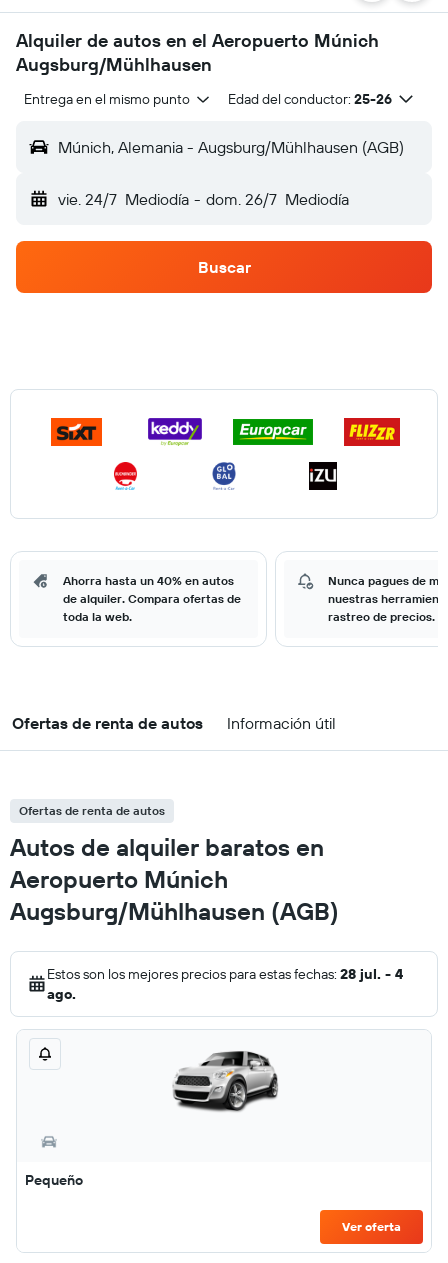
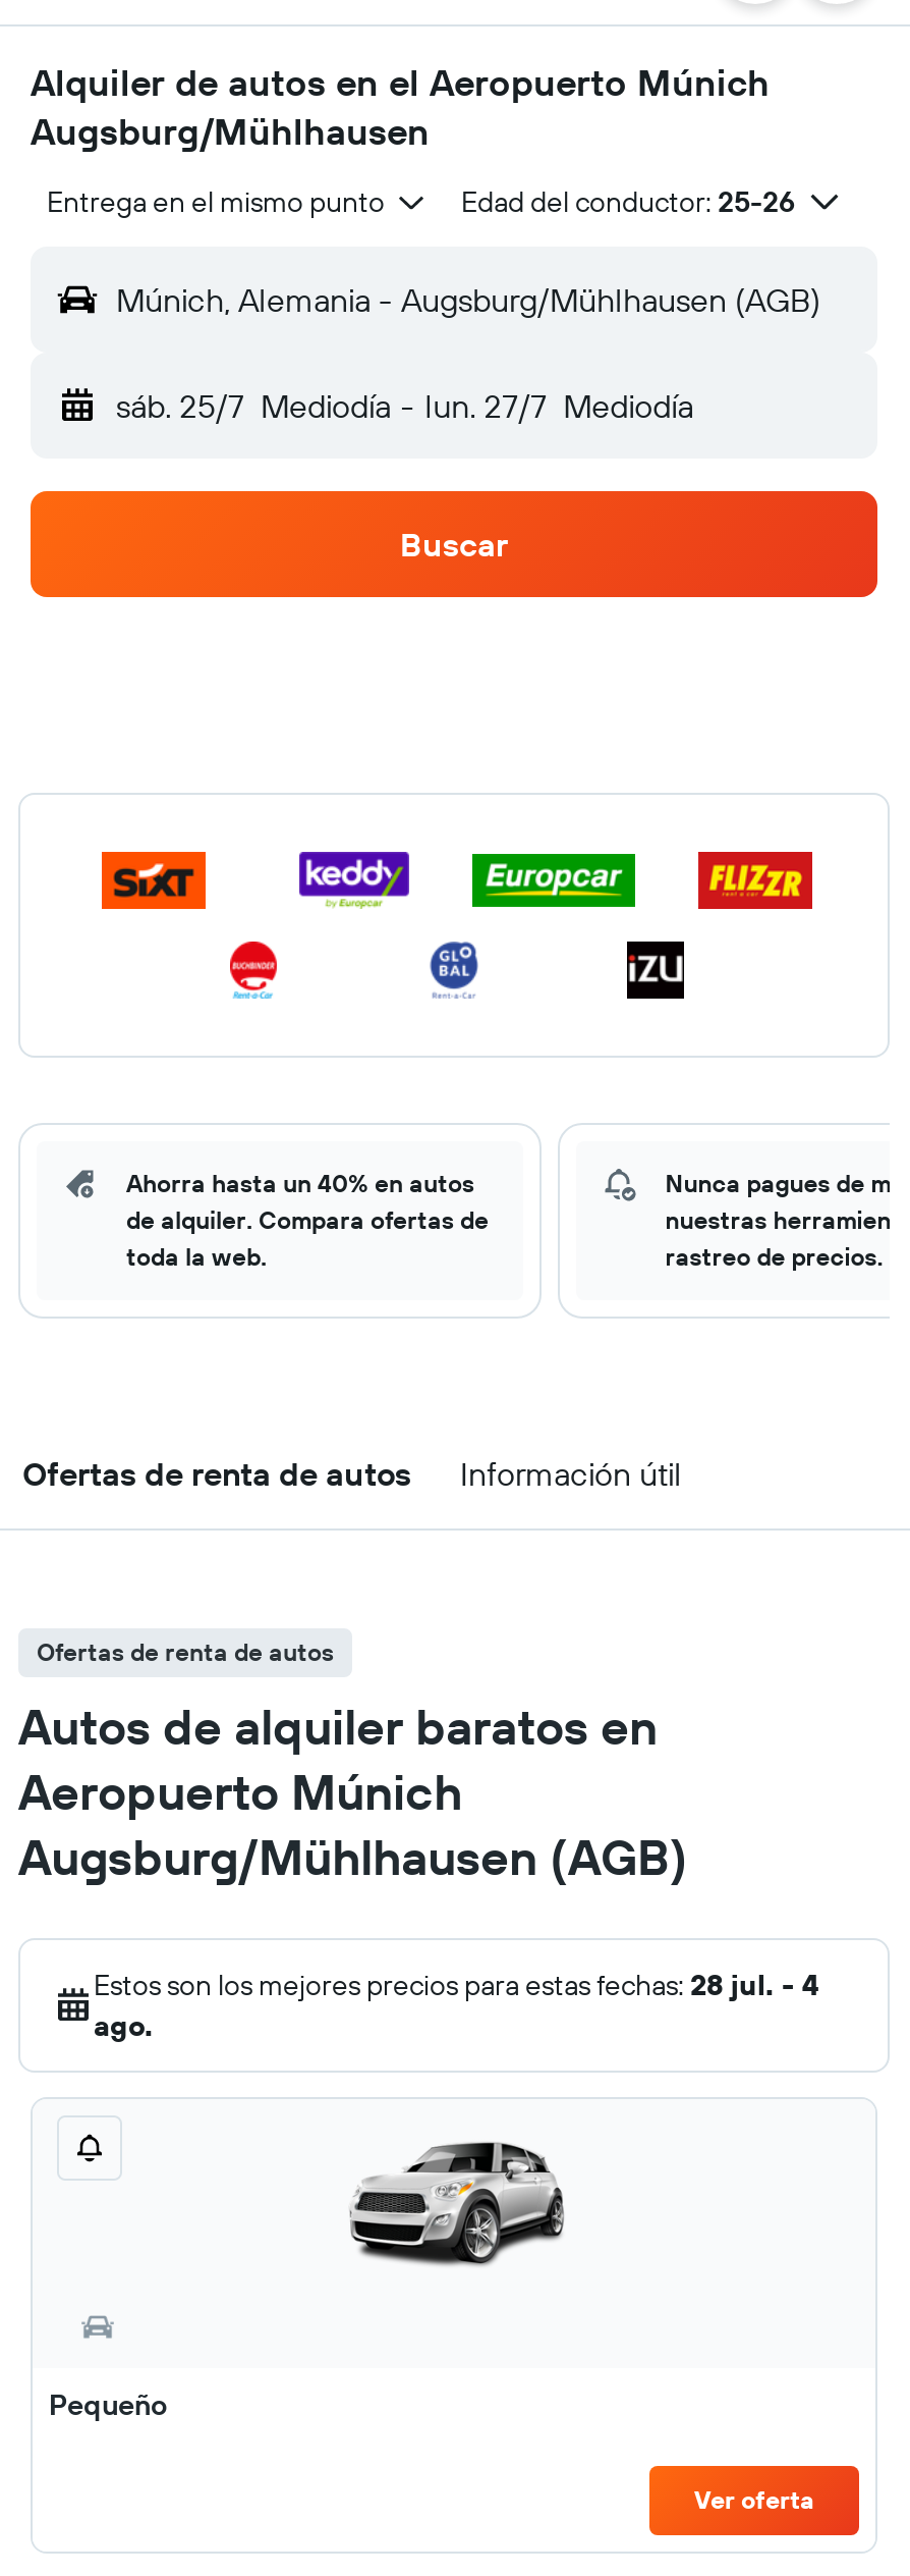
[58,189,349,209] vie. 24/7 Mediodía - dom. 26/7 Mediodía -> [116,385,693,426] sáb. 25/7 Mediodía - lun. 27/7 Mediodía

